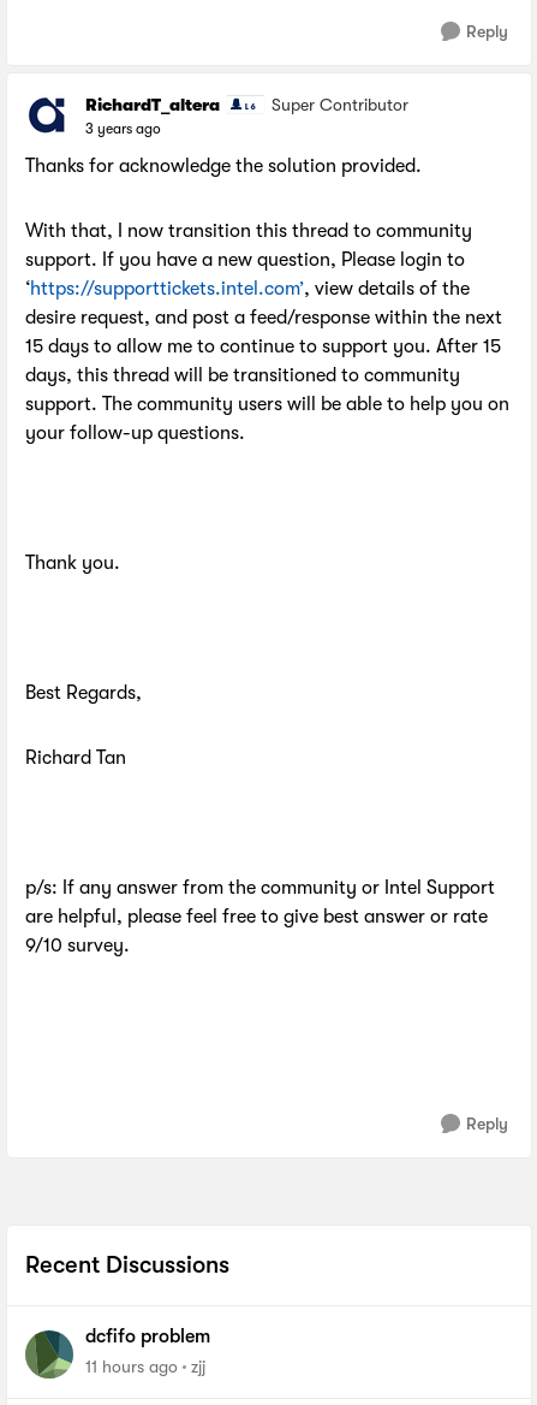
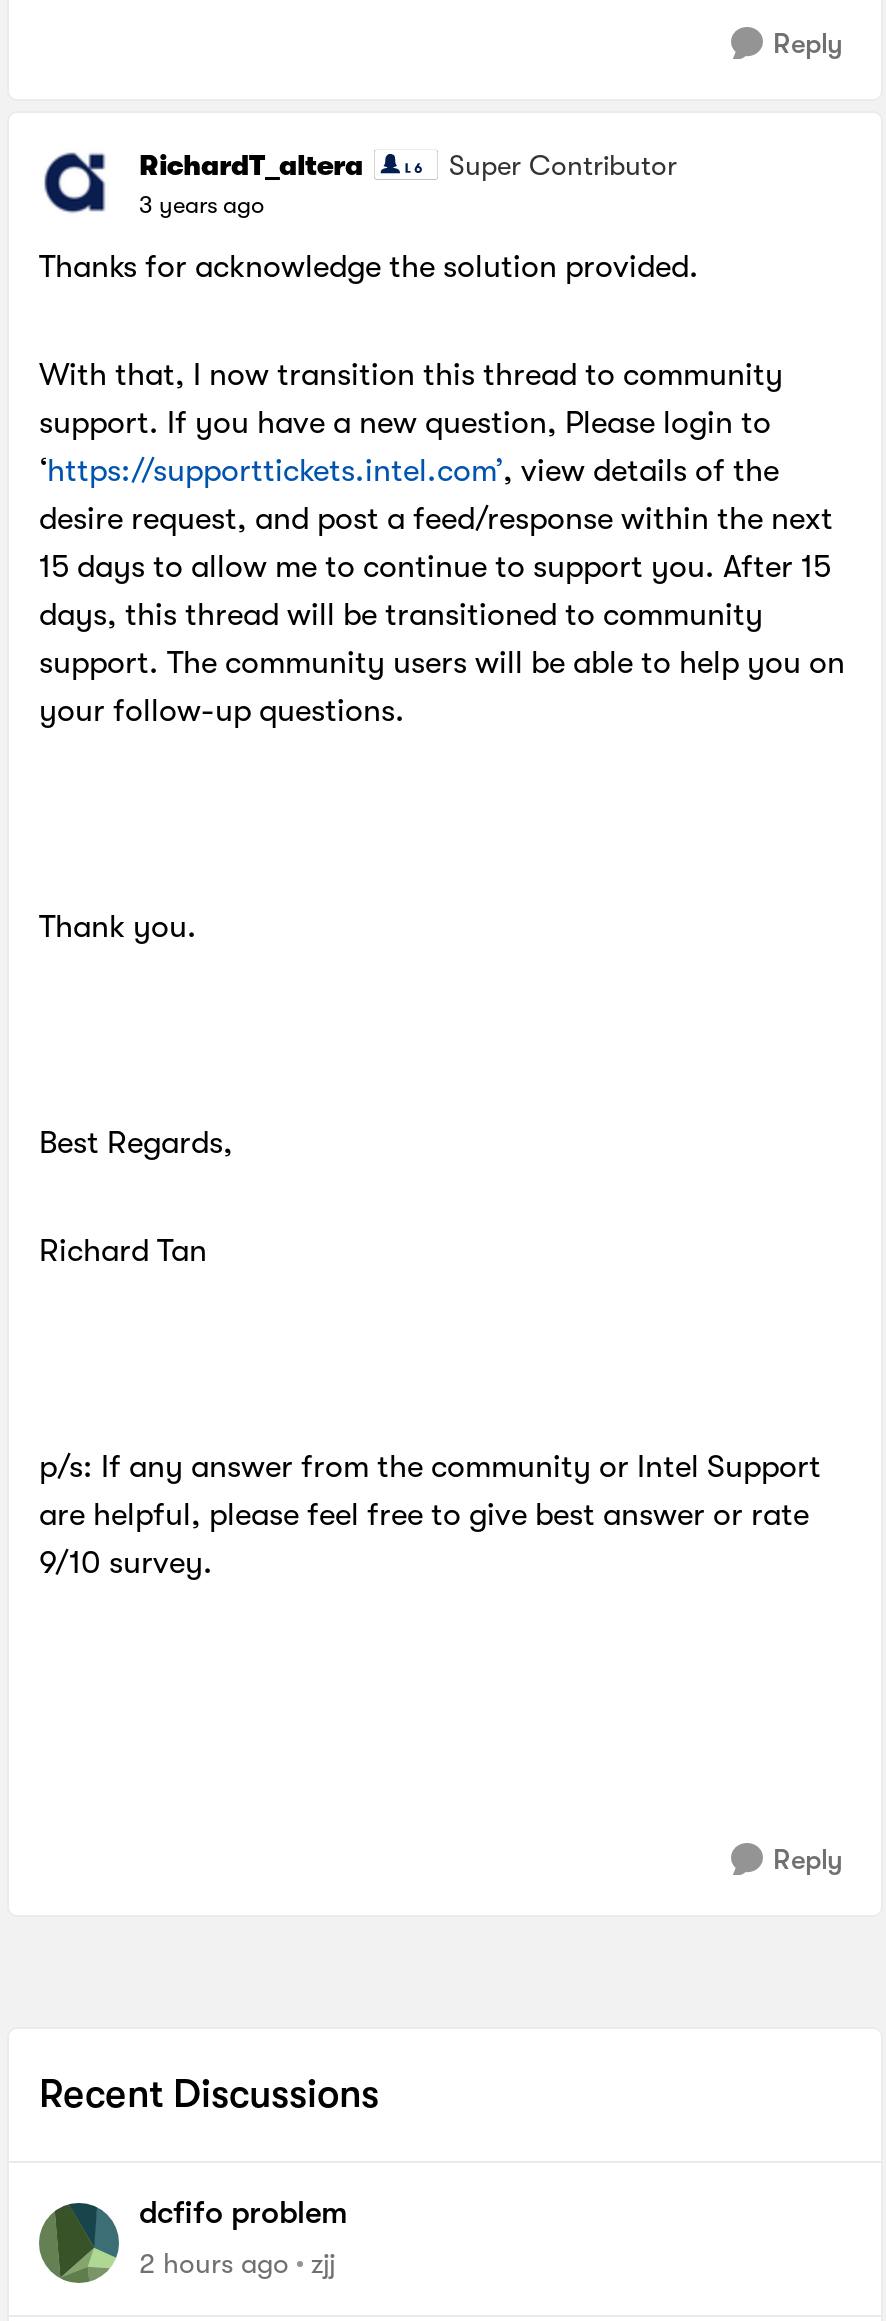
[85,1357,178,1376] 11 hours ago -> [139,2247,289,2279] 2 hours ago

